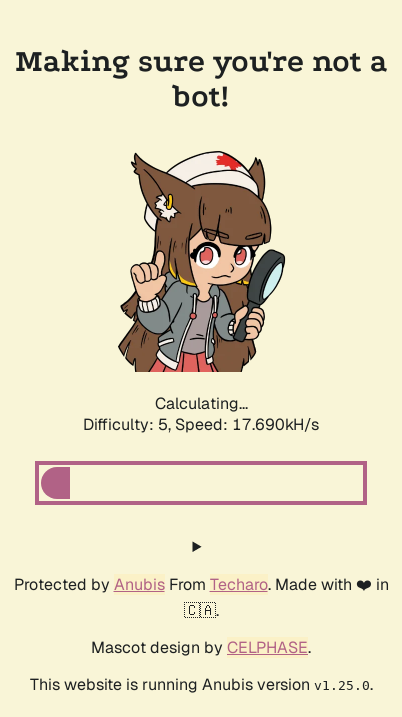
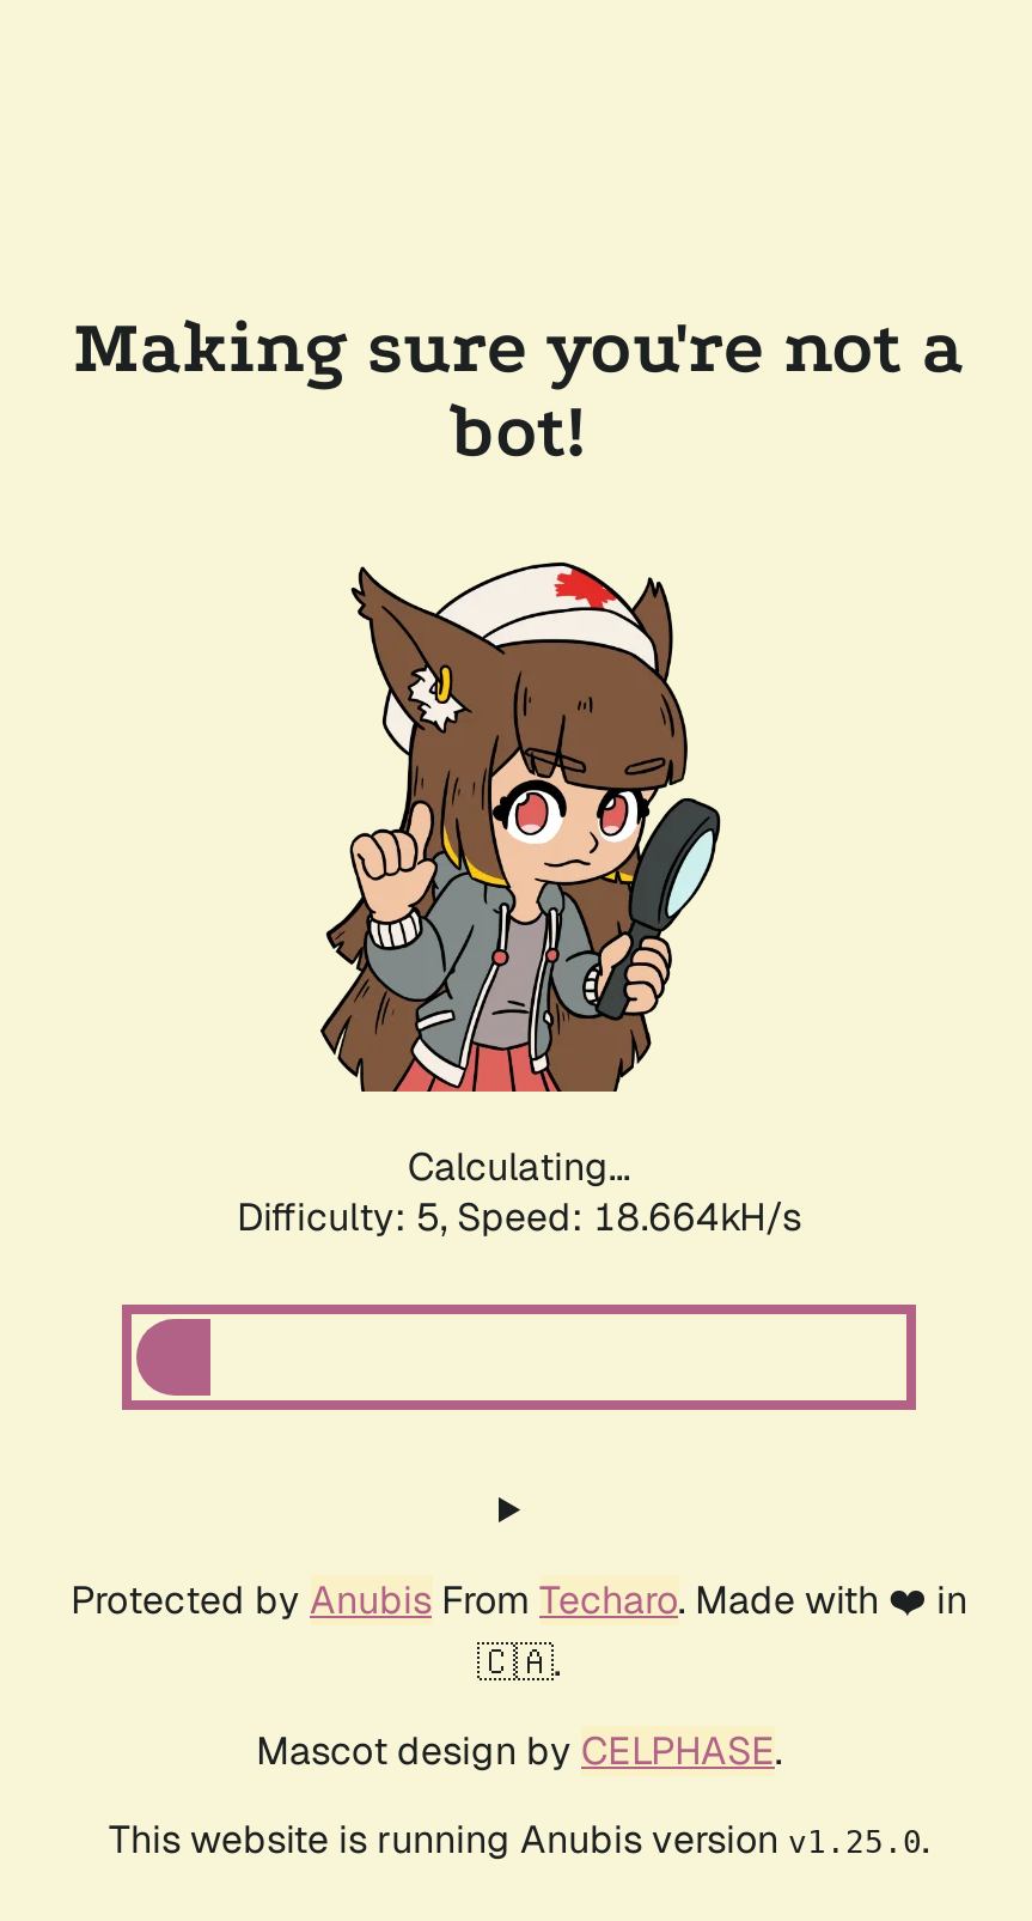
[83,414,319,435] Difficulty: 5, Speed: 17.690kH/s -> [237,1192,801,1242] Difficulty: 5, Speed: 18.664kH/s

